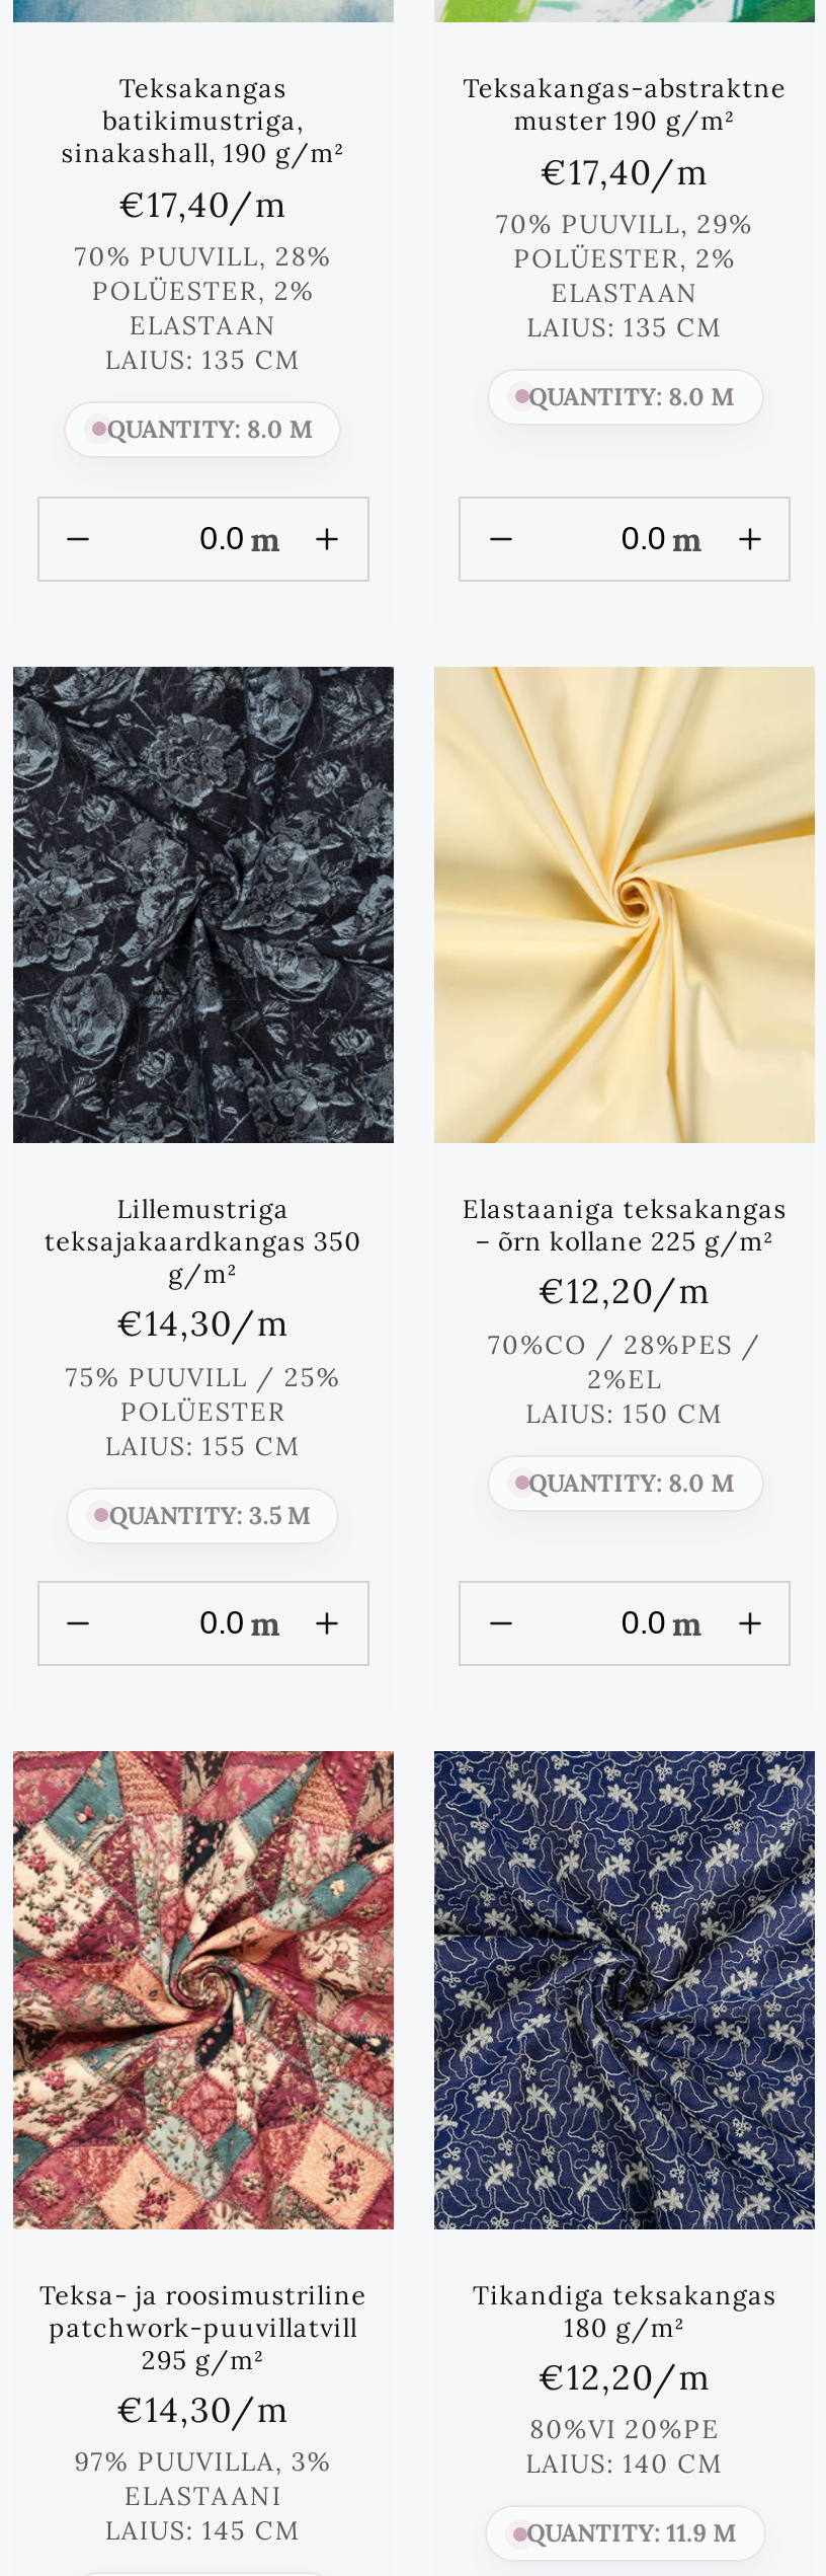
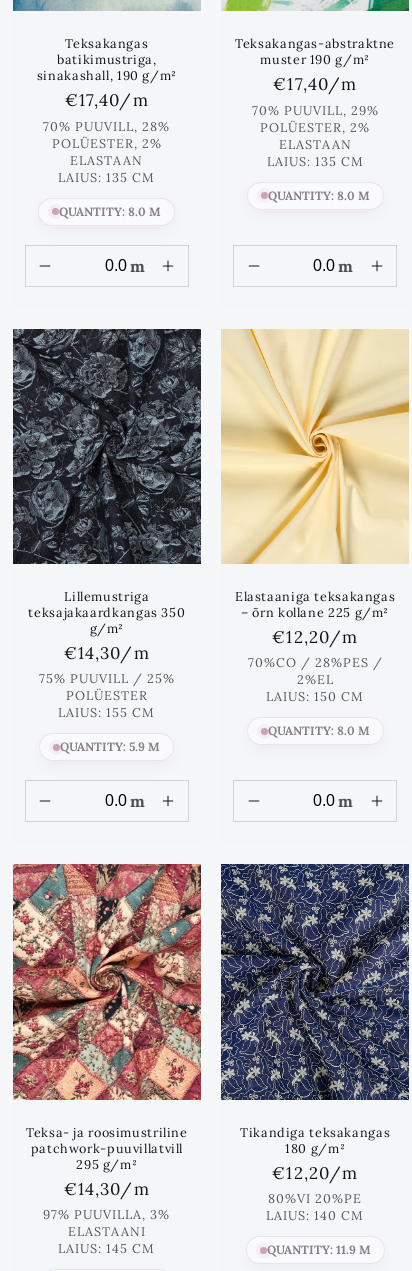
[109,1499,312,1529] QUANTITY: 3.5 M -> [60,739,160,754] QUANTITY: 5.9 M

